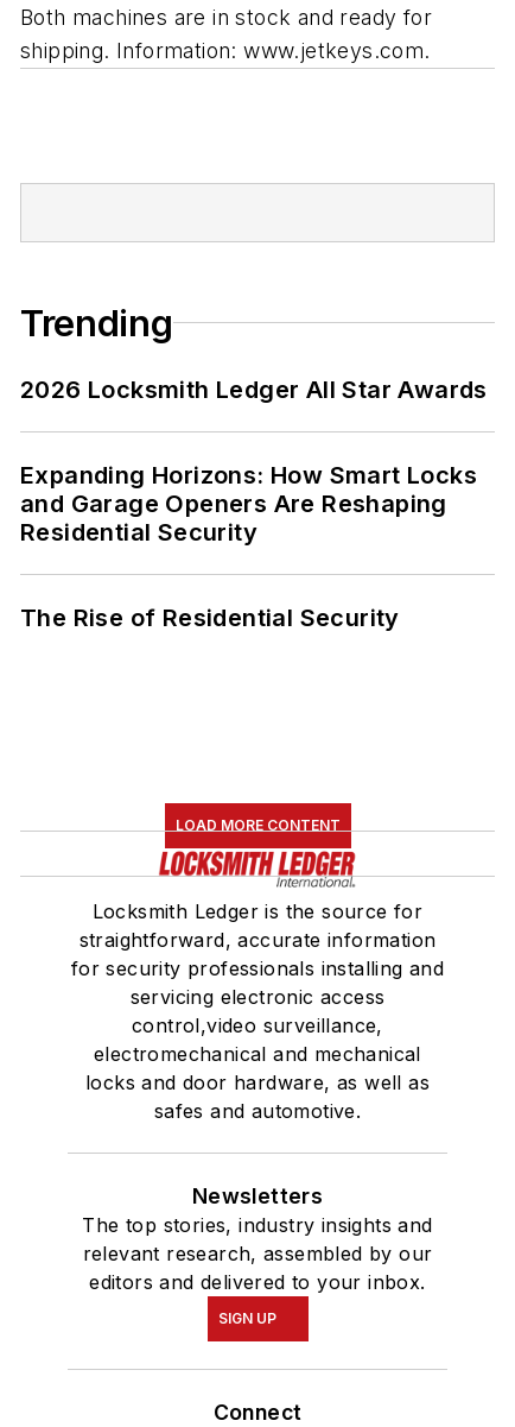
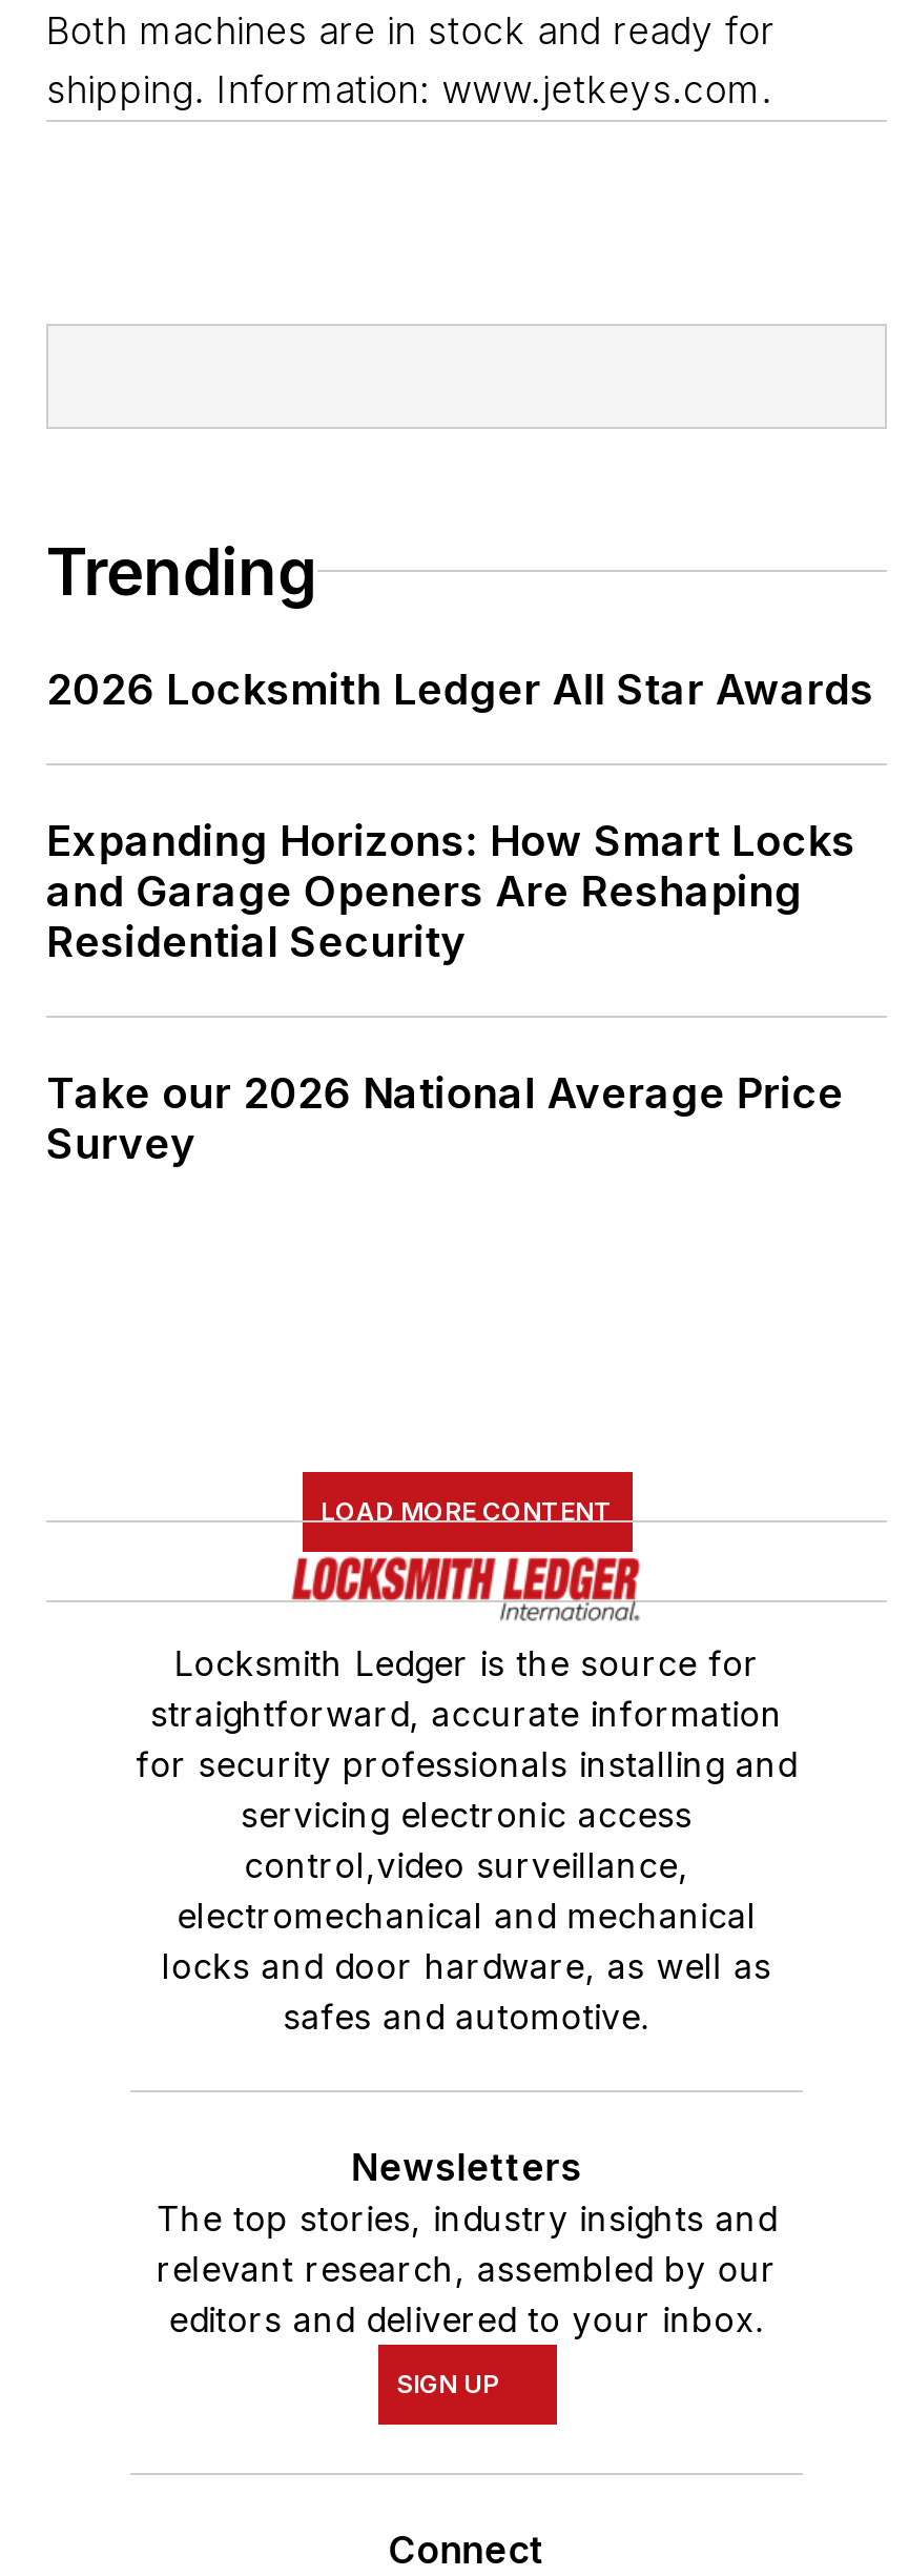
[20,603,400,632] The Rise of Residential Security -> [46,1067,844,1168] Take our 2026 National Average Price | Survey

